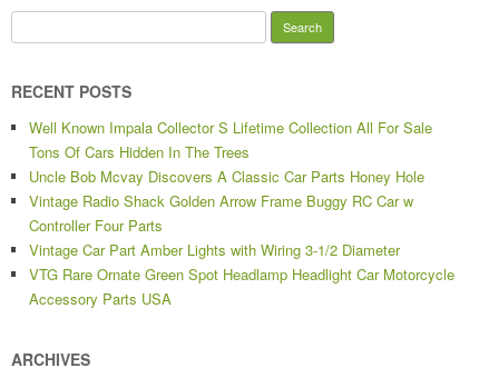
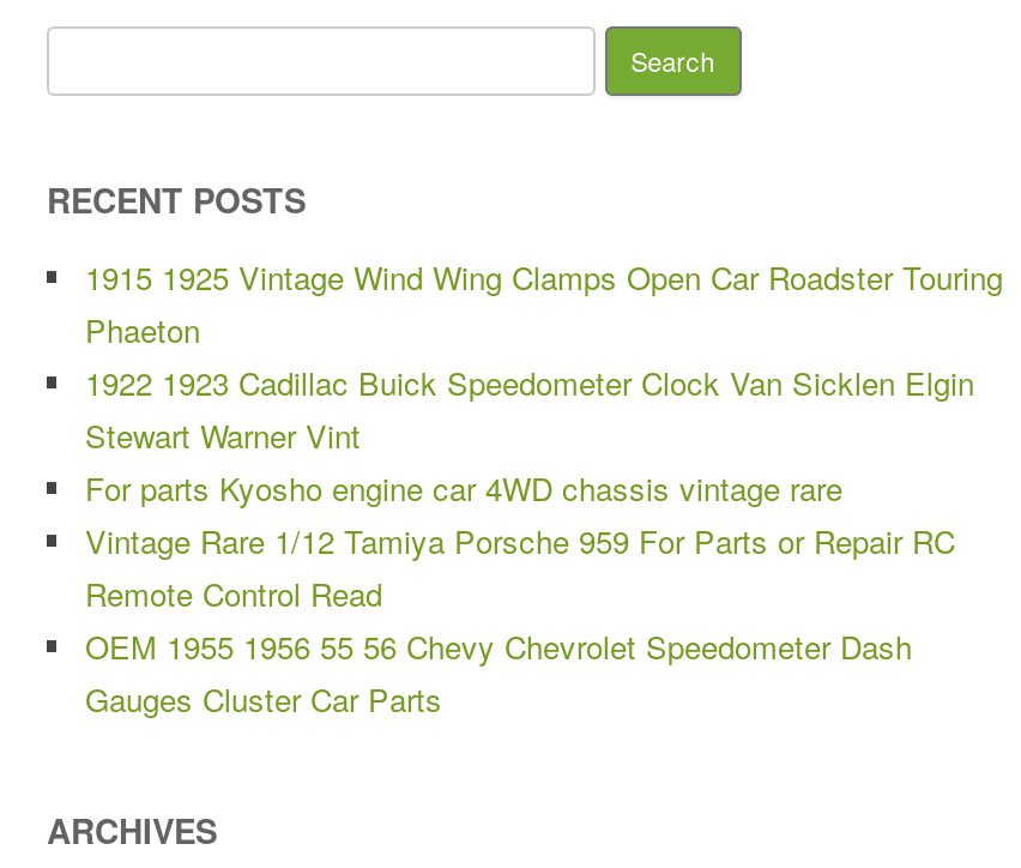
[29,117,454,309] Well Known Impala Collector S Lifetime Collection All For Sale | Tons Of Cars Hidden In The Trees | Uncle Bob Mcvay Discovers A Classic Car Parts Honey Hole | Vintage Radio Shack Golden Arrow Frame Buggy RC Car w | Controller Four Parts | Vintage Car Part Amber Lights with Wiring 3-1/2 Diameter | VTG Rare Ornate Green Spot Headlamp Headlight Car Motorcycle | Accessory Parts USA -> [85,255,1003,722] 1915 1925 Vintage Wind Wing Clamps Open Car Roadster Touring | Phaeton | 1922 1923 Cadillac Buick Speedometer Clock Van Sicklen Elgin | Stewart Warner Vint | For parts Kyosho engine car 4WD chassis vintage rare | Vintage Rare 1/12 Tamiya Porsche 959 For Parts or Repair RC | Remote Control Read | OEM 1955 1956 55 56 Chevy Chevrolet Speedometer Dash | Gauges Cluster Car Parts

